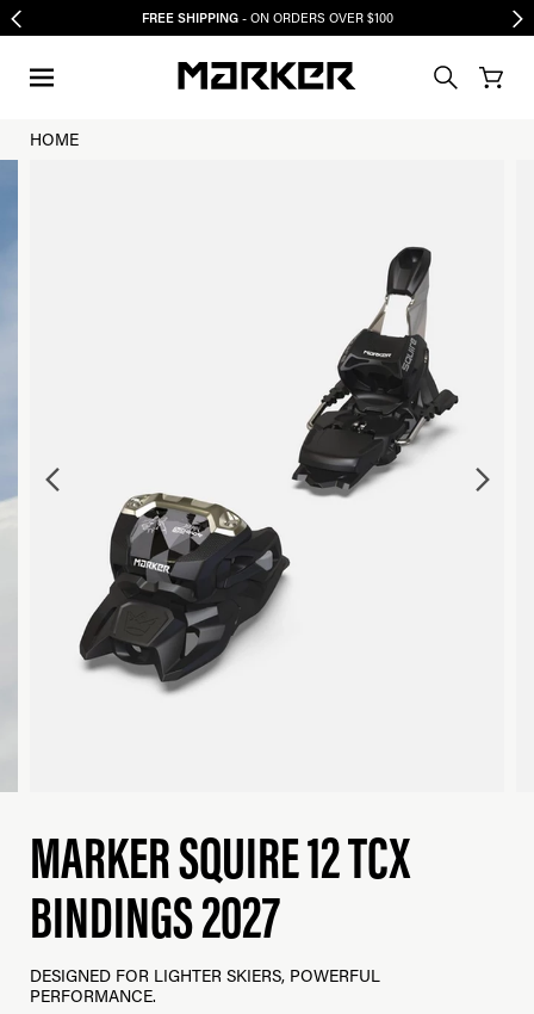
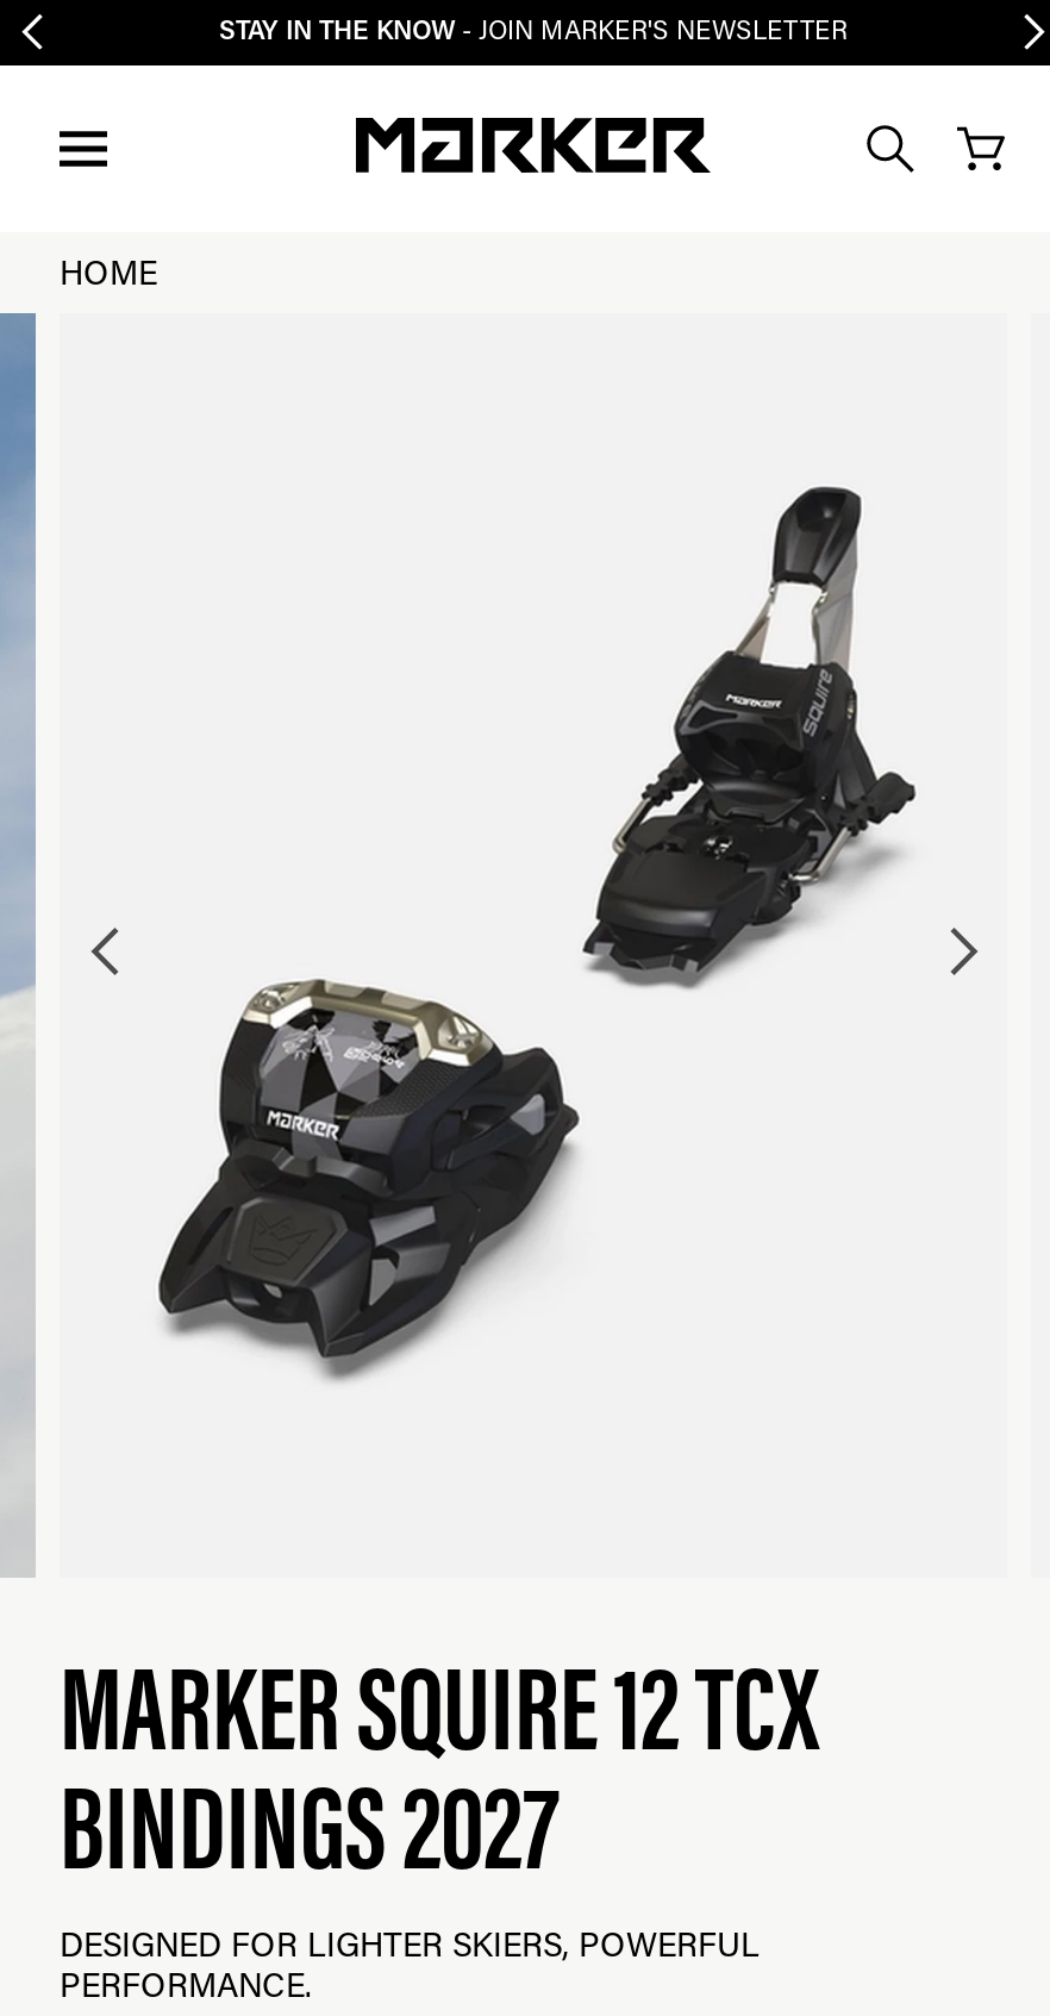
[141,8,393,26] FREE SHIPPING - ON ORDERS OVER $100 -> [219,11,848,46] STAY IN THE KNOW - JOIN MARKER'S NEWSLETTER

